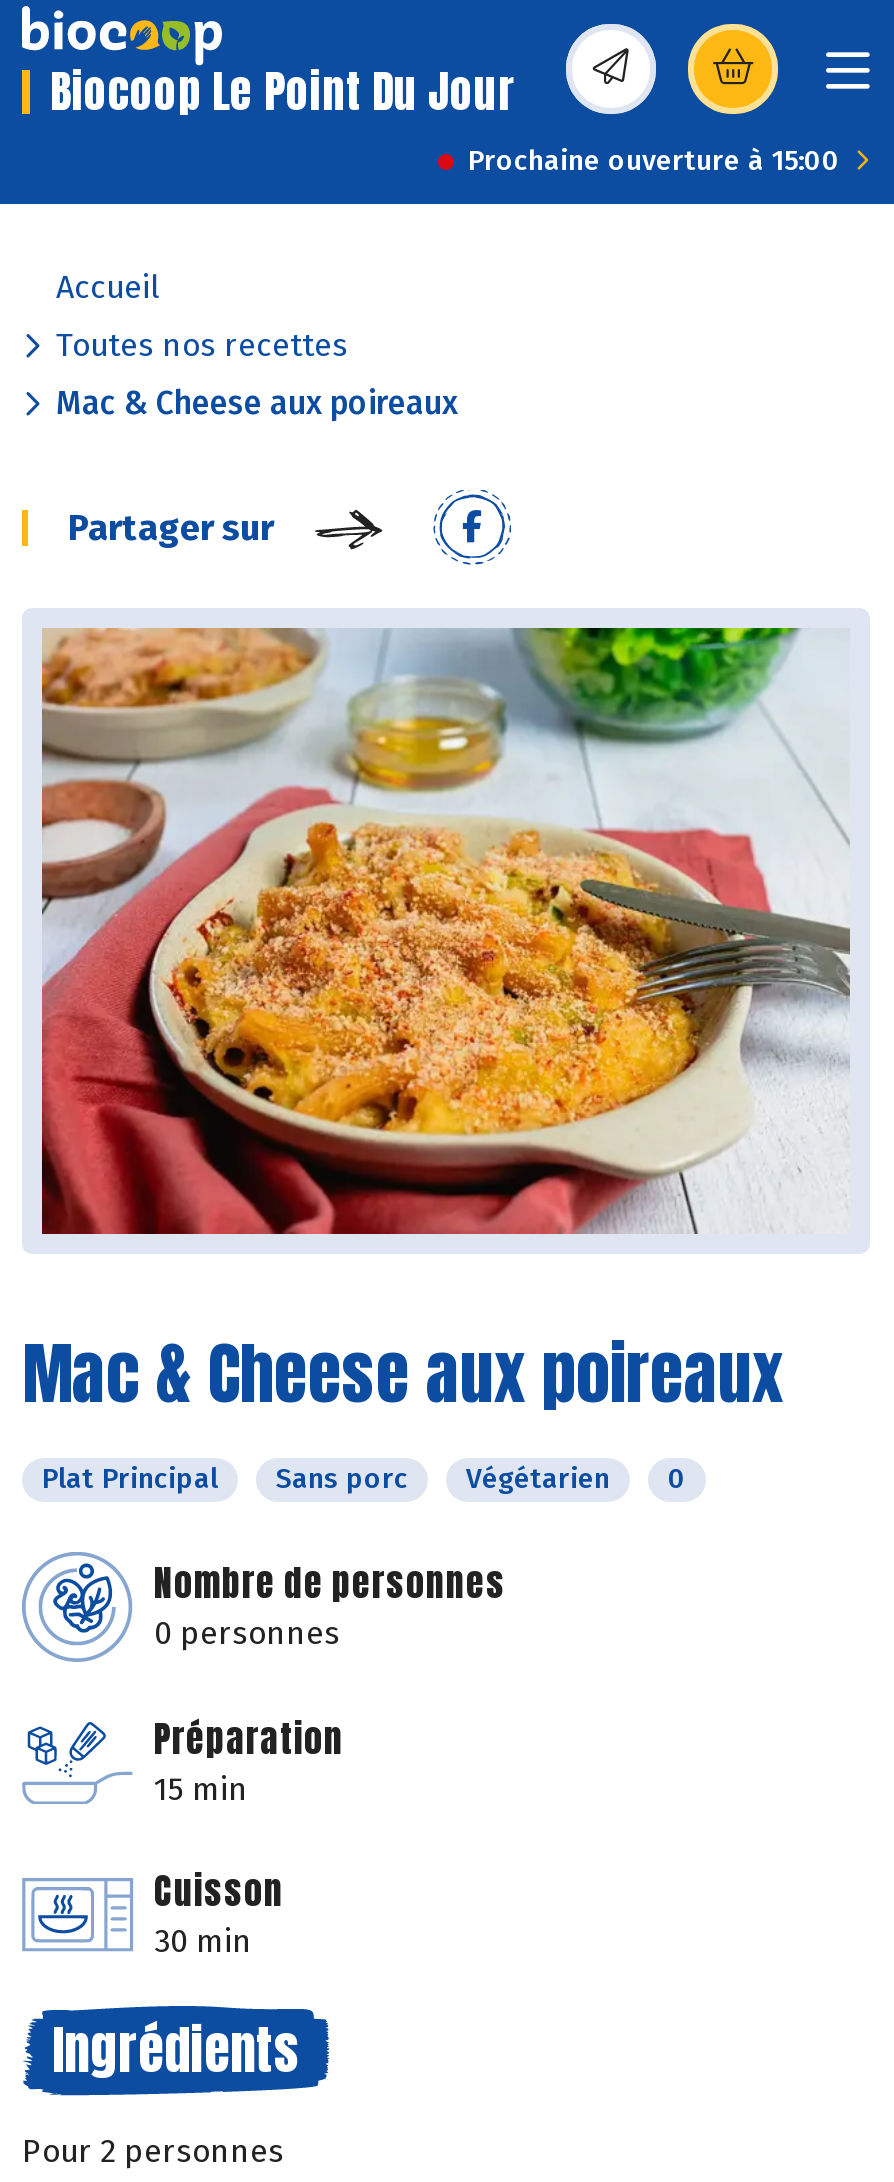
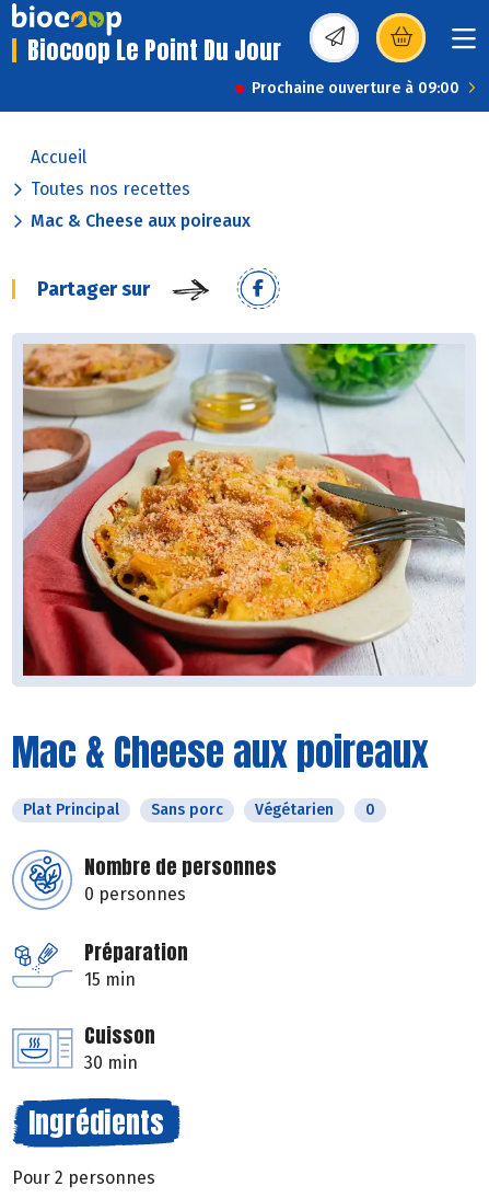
[468,144,840,178] Prochaine ouverture à 15:00 -> [252,79,459,97] Prochaine ouverture à 09:00

